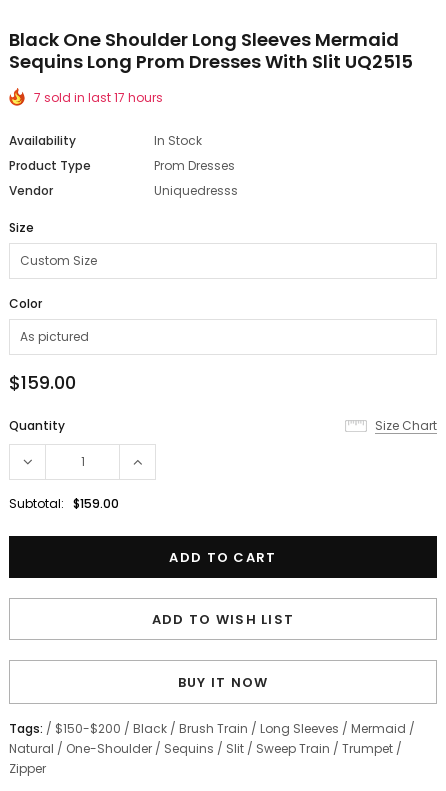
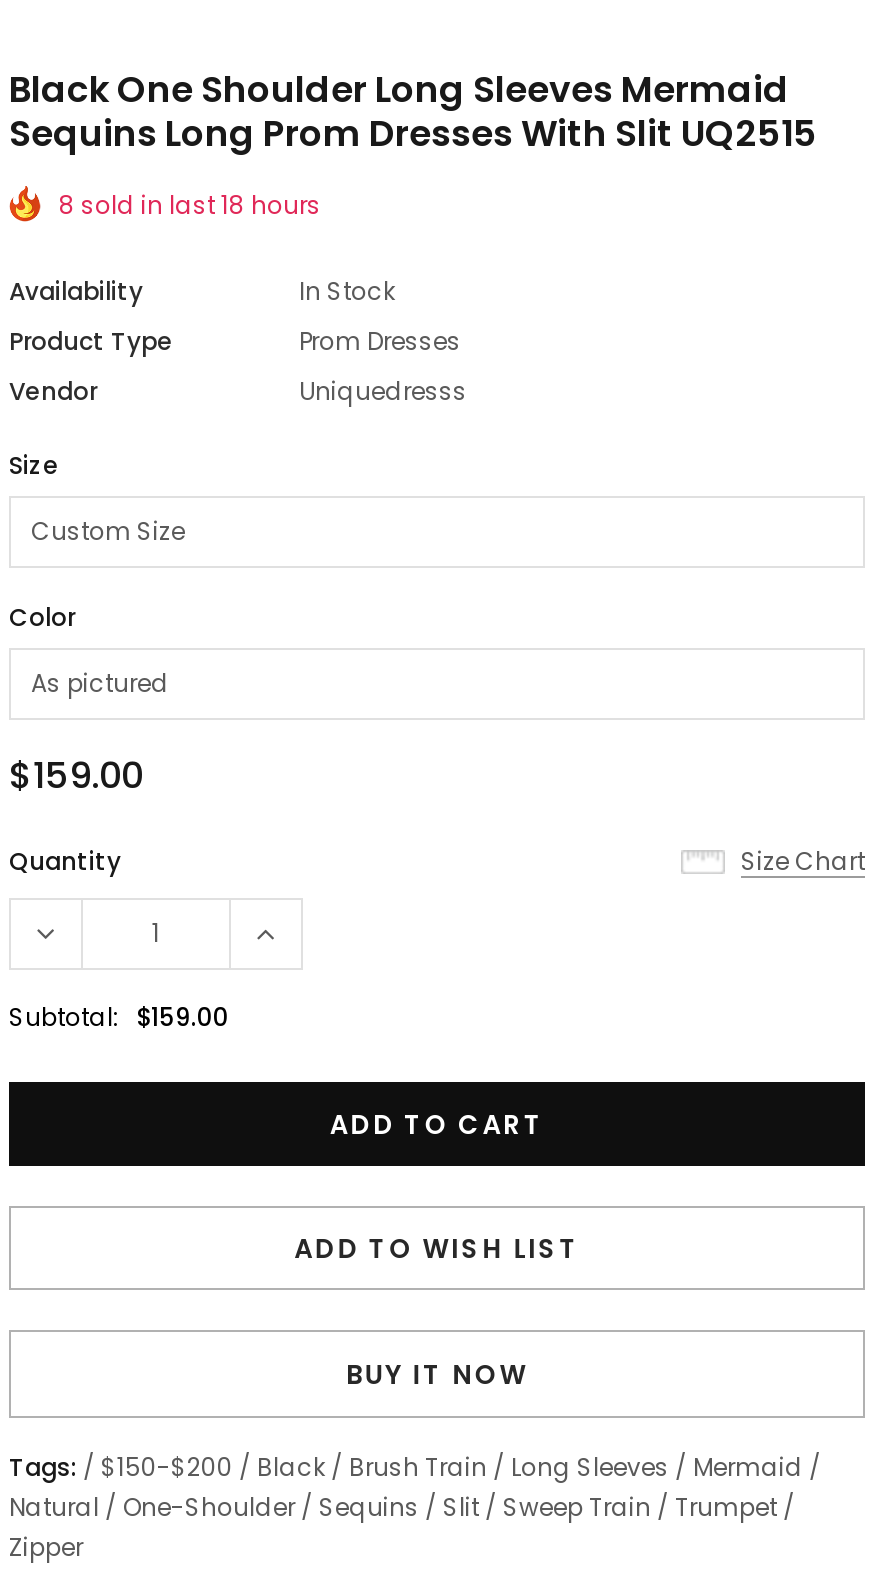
[34,89,163,106] 7 sold in last 17 hours -> [59,187,321,221] 8 sold in last 18 hours

